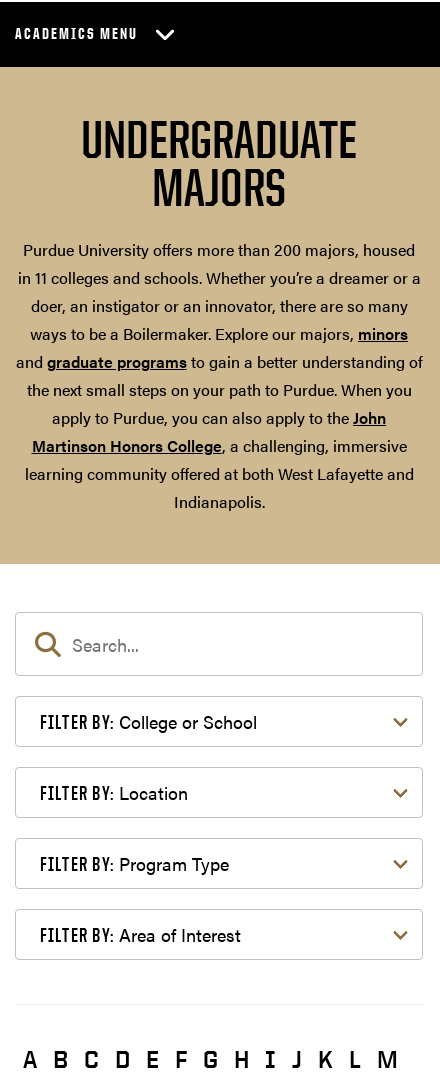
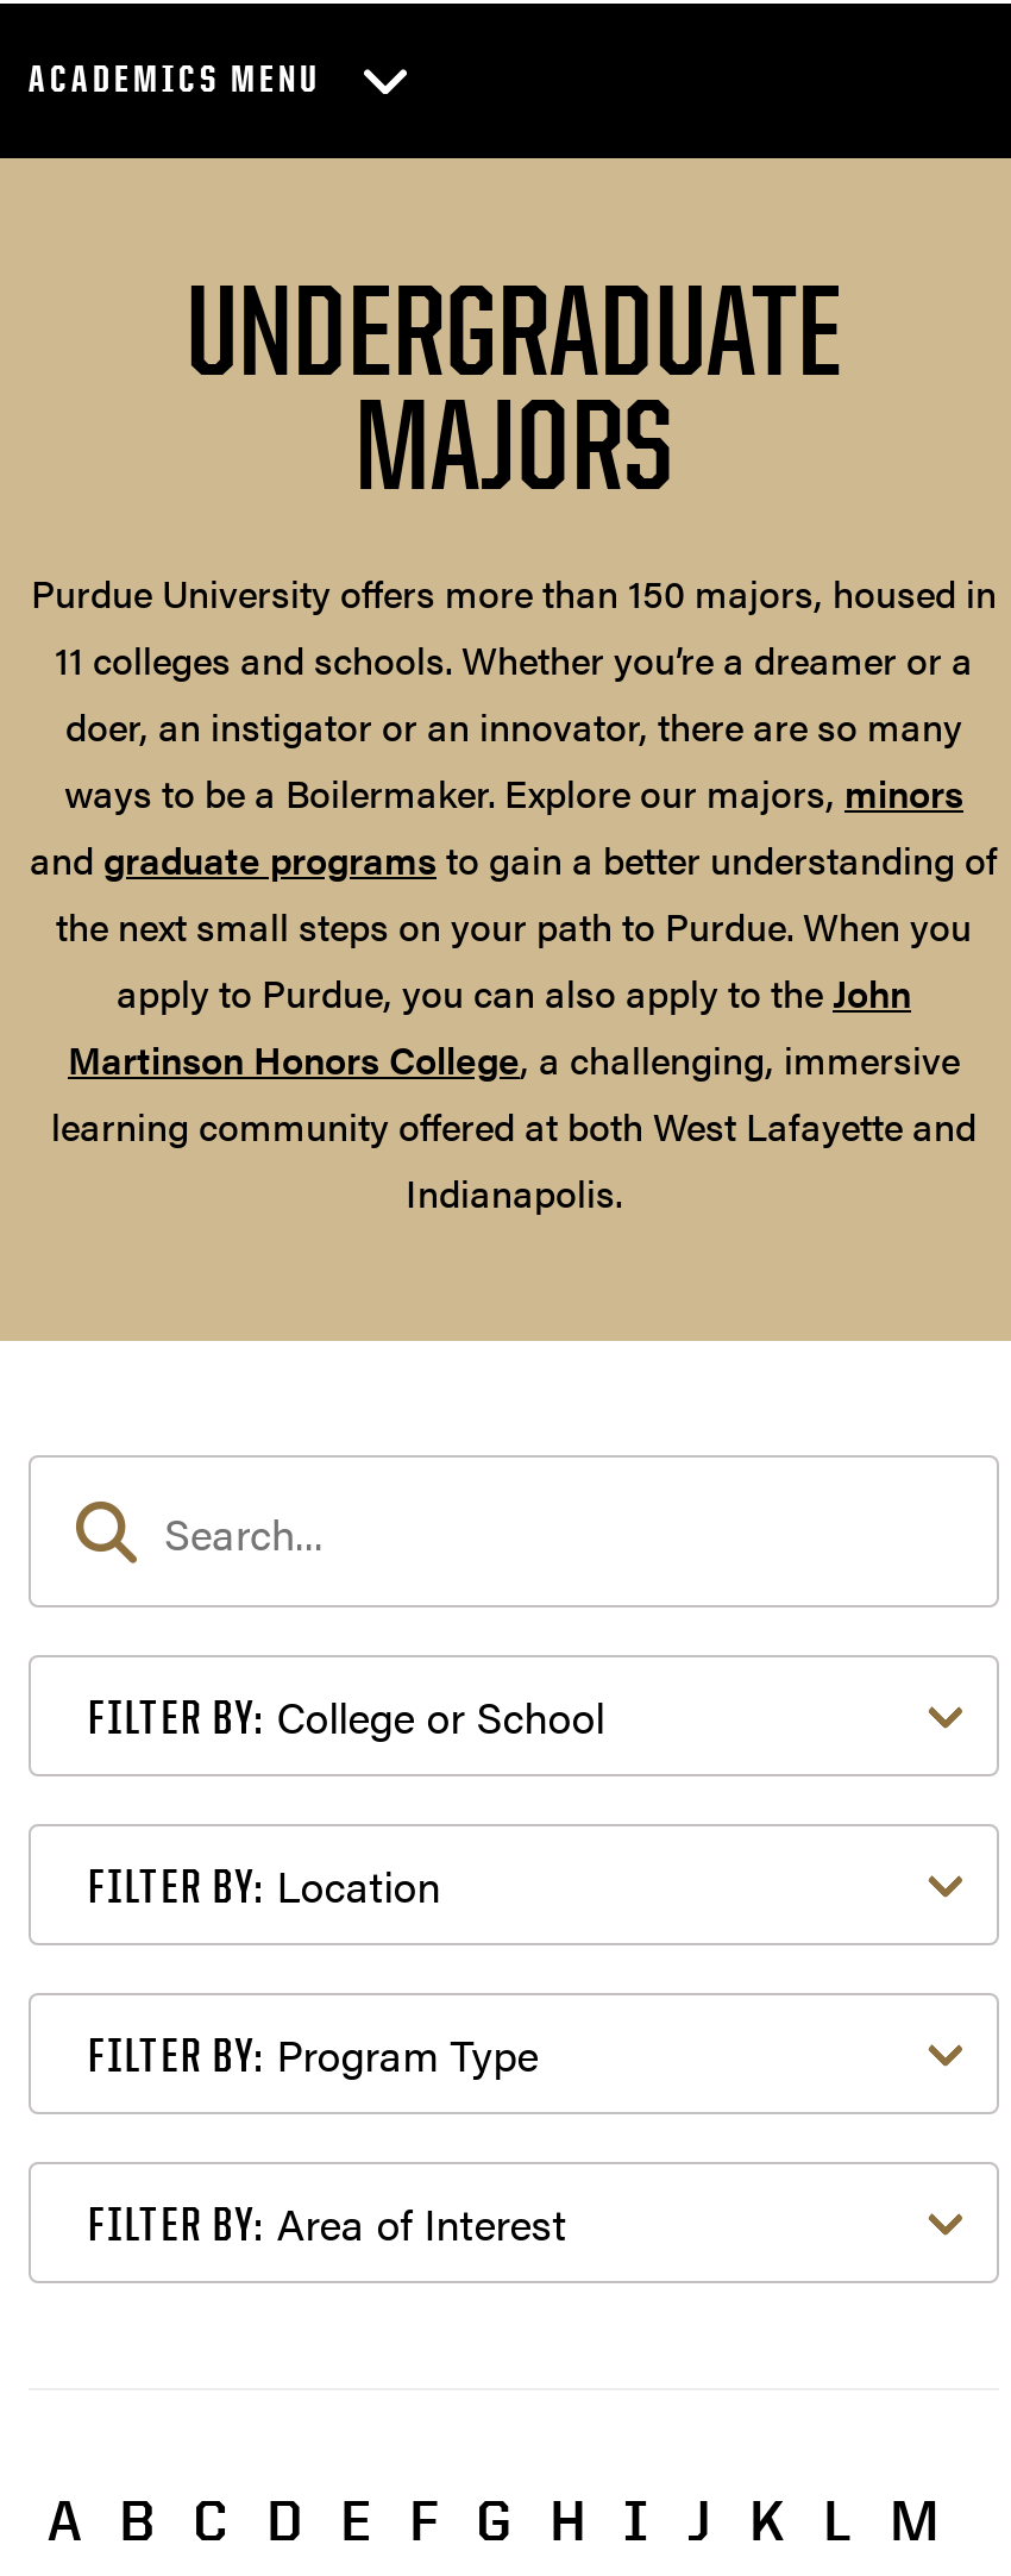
[17,238,420,289] Purdue University offers more than 200 majors, housed | in 11 colleges and schools. Whether you’re a dreamer or a -> [31,566,997,687] Purdue University offers more than 150 majors, housed in | 11 colleges and schools. Whether you’re a dreamer or a

